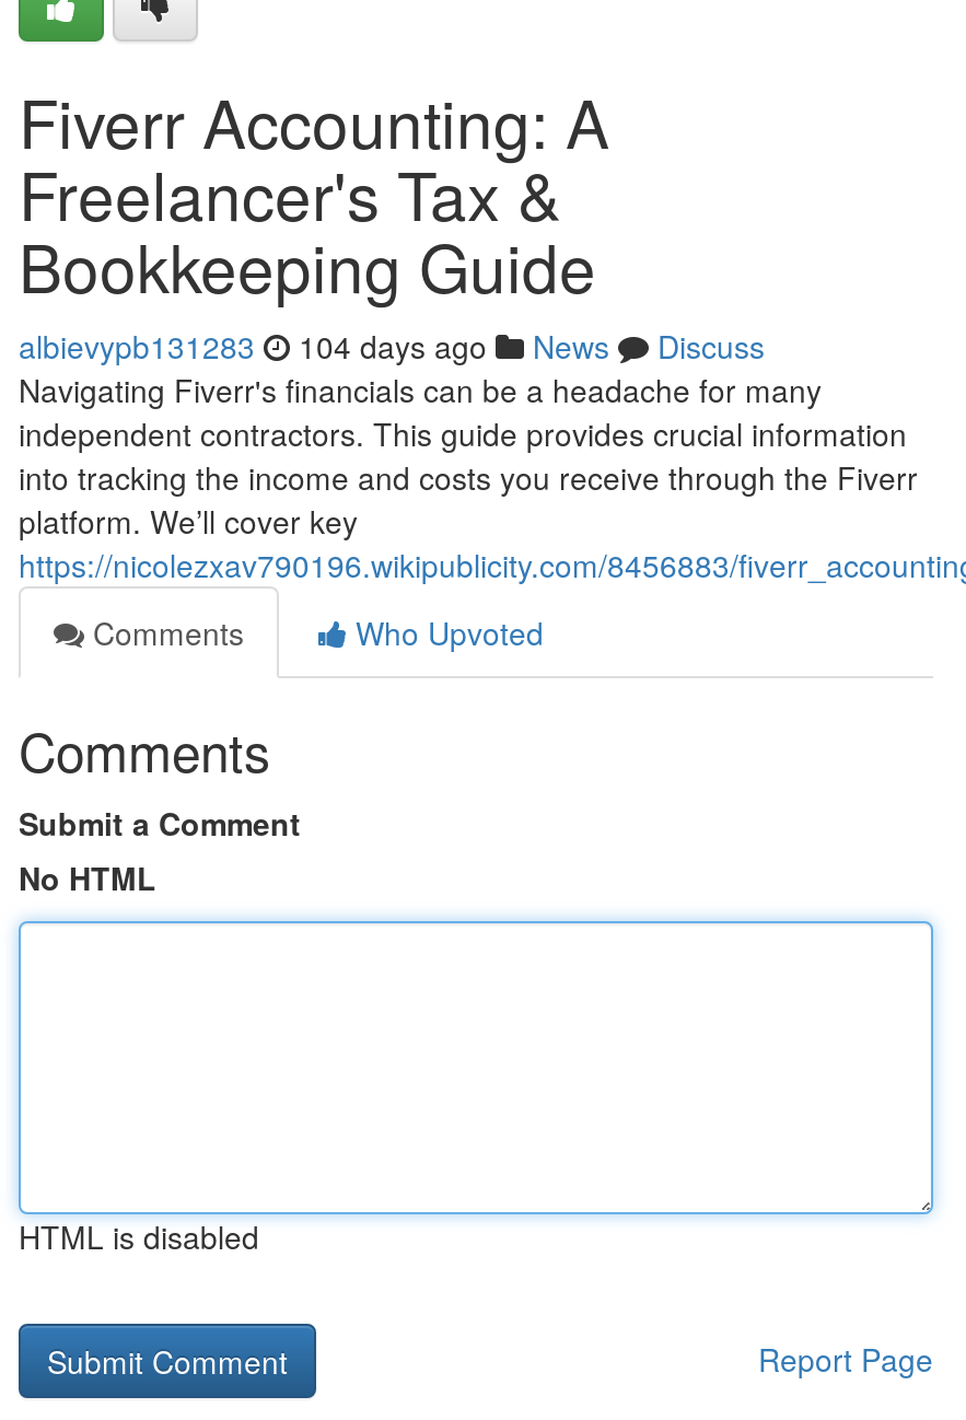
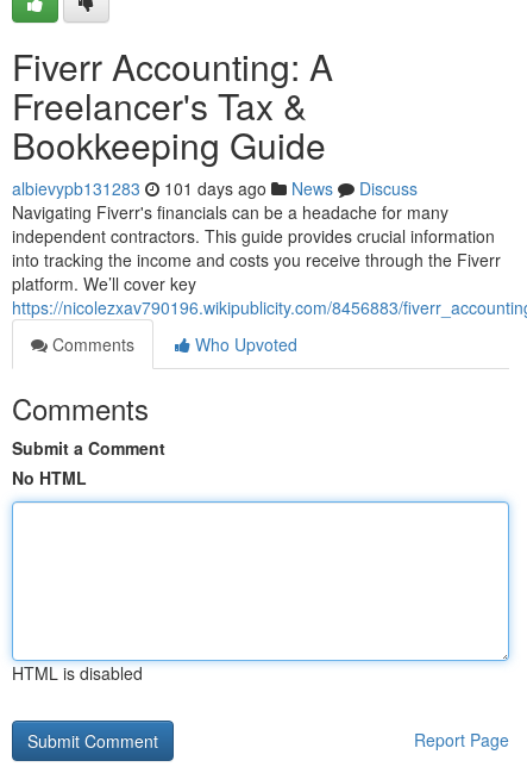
[19,324,765,368] albievypb131283 104 days ago News Discuss -> [12,176,418,200] albievypb131283 101 days ago News Discuss

